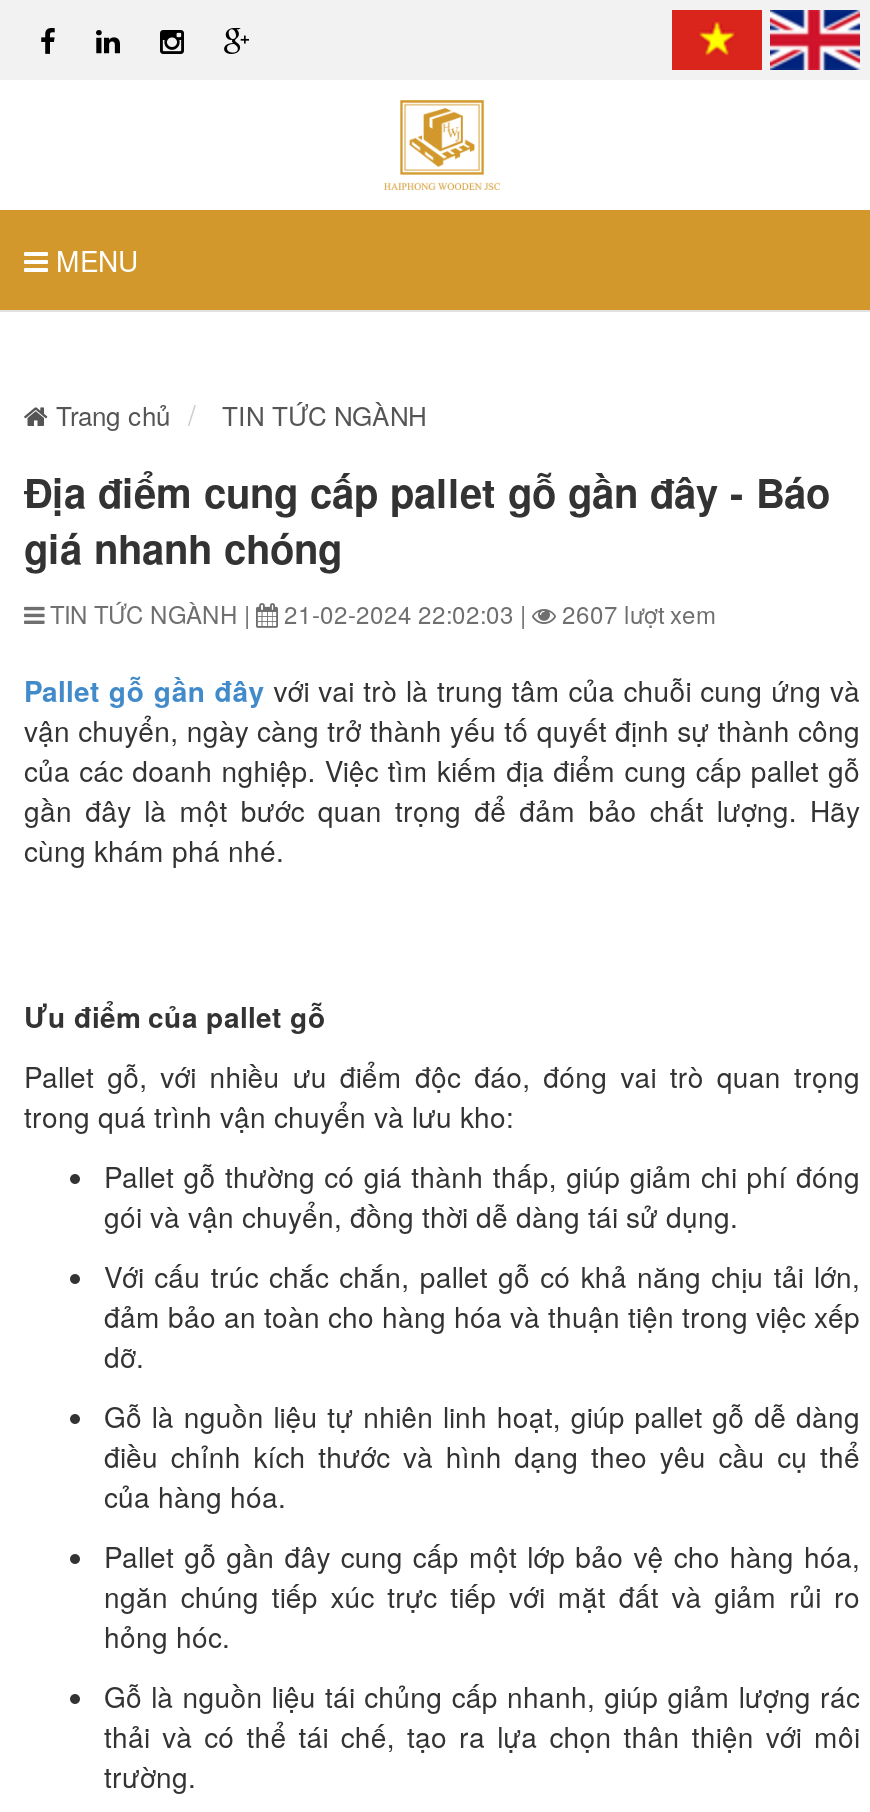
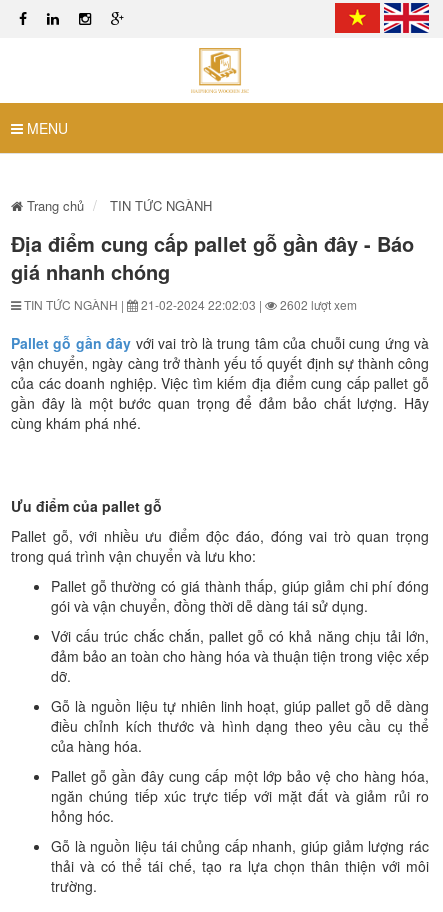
[556,596,716,630] 2607 lượt xem -> [277,296,357,313] 2602 lượt xem

